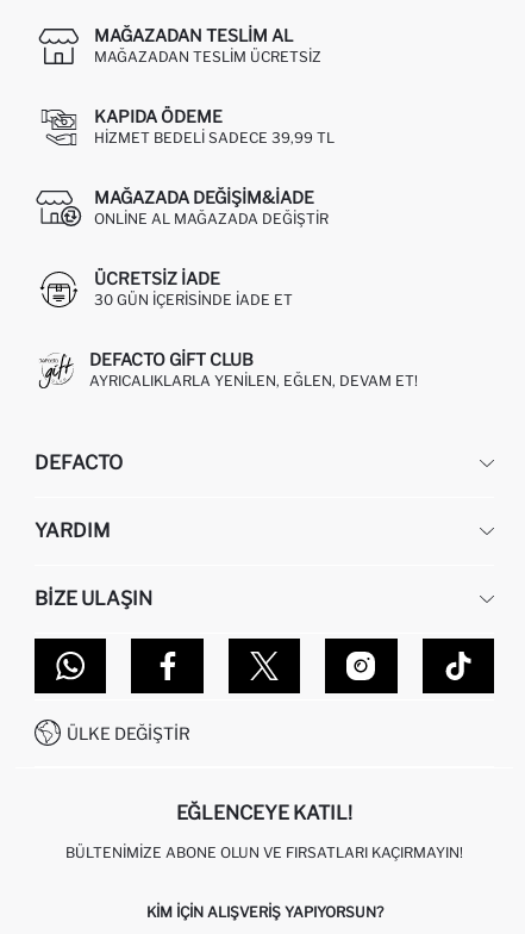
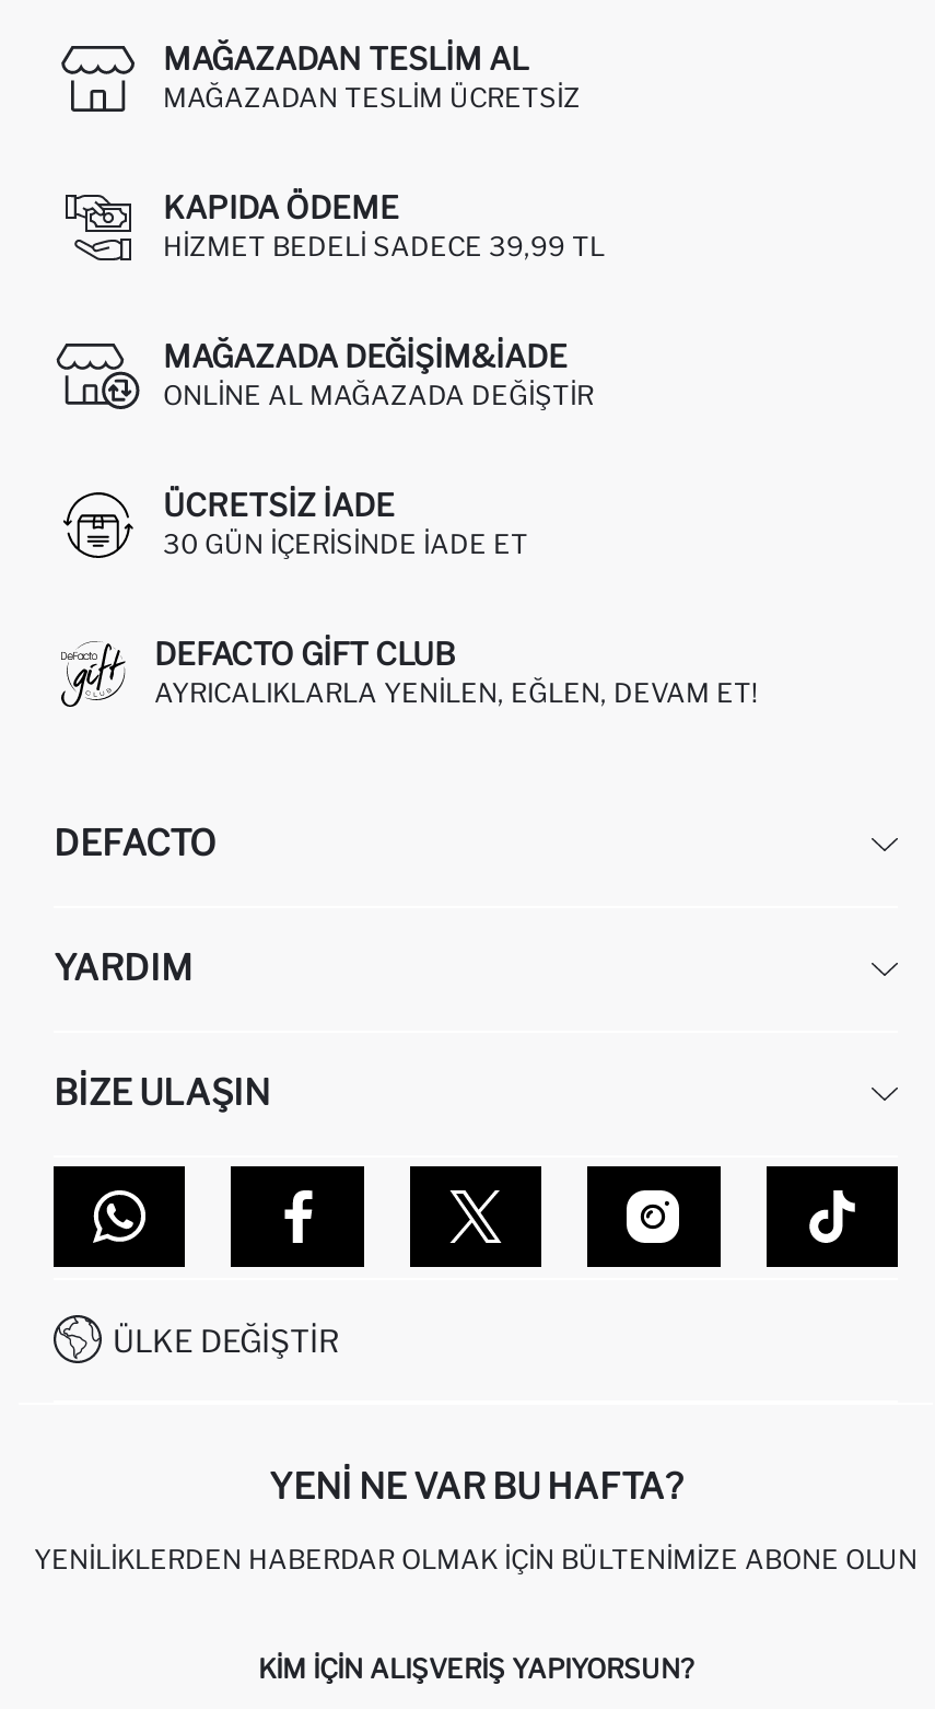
[176,801,352,824] EĞLENCEYE KATIL! -> [269,1465,682,1507] YENI NE VAR BU HAFTA?
[65,843,463,861] BÜLTENIMIZE ABONE OLUN VE FIRSATLARI KAÇIRMAYIN! -> [34,1542,918,1575] YENILIKLERDEN HABERDAR OLMAK İÇIN BÜLTENIMIZE ABONE OLUN

